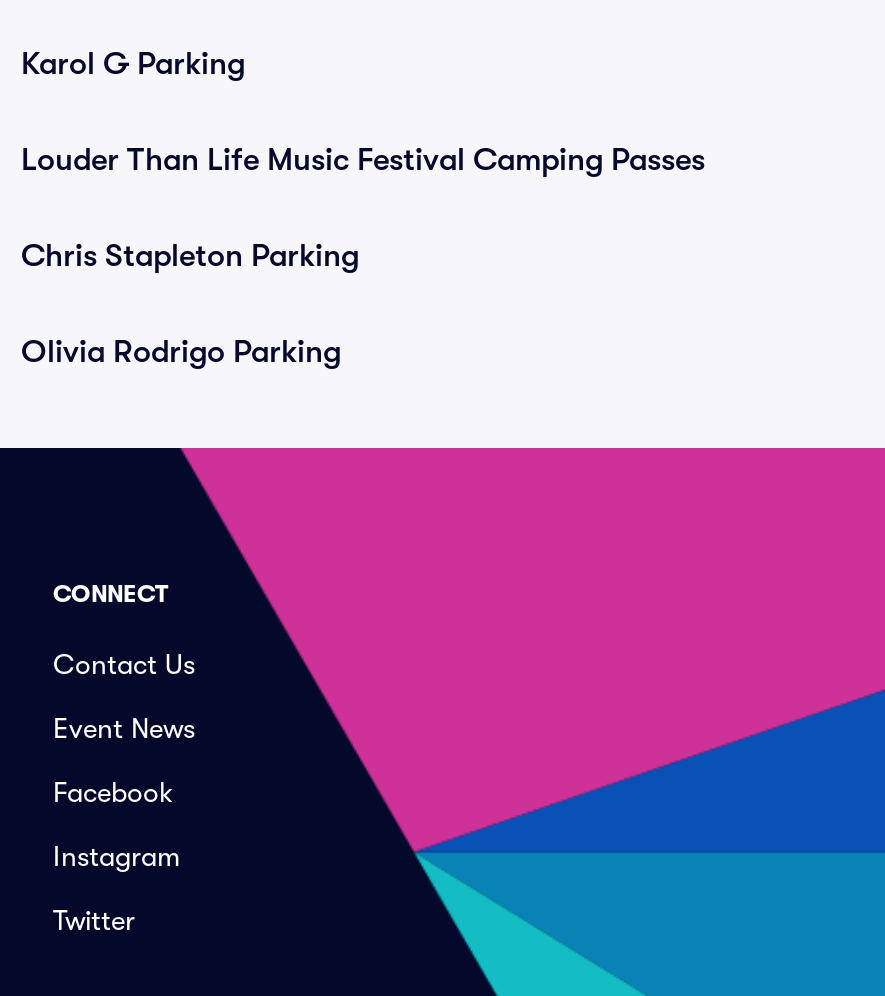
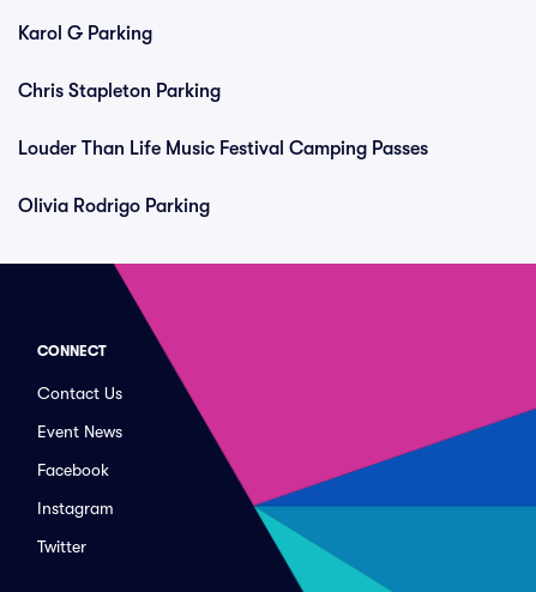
moved [21,142,705,178] -> [18,138,428,159]: Louder Than Life Music Festival Camping Passes
moved [21,238,359,274] -> [18,80,221,102]: Chris Stapleton Parking

